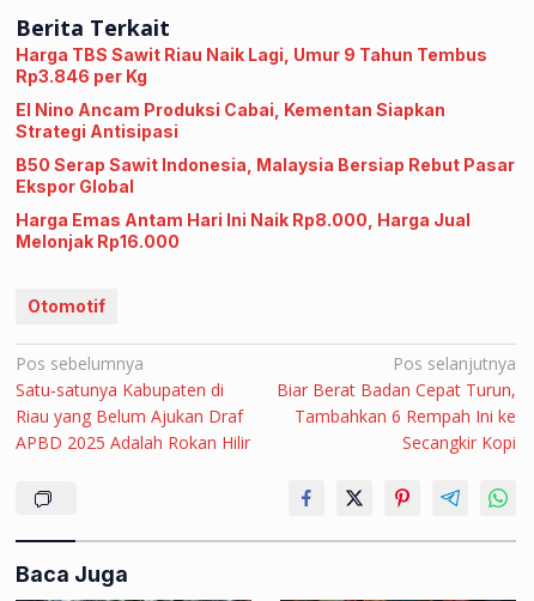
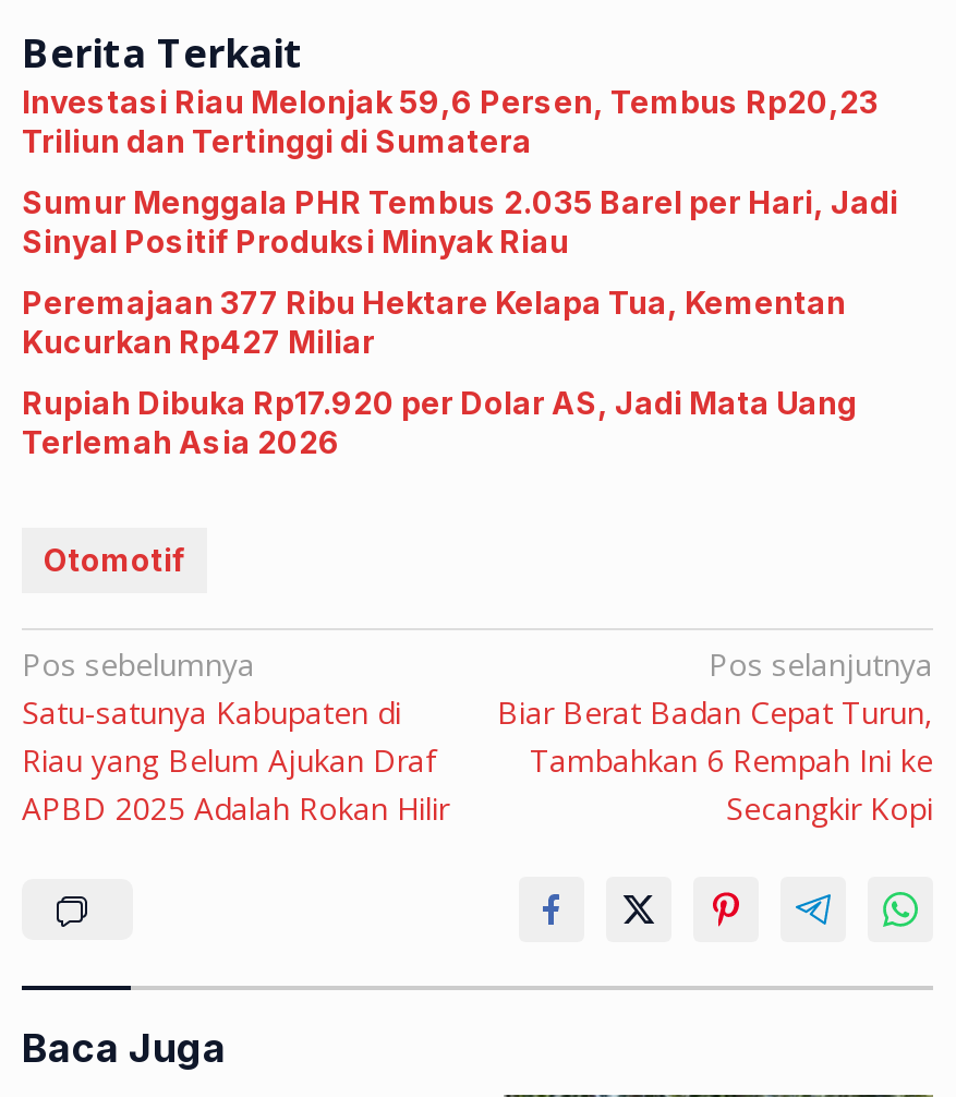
[16,45,487,86] Harga TBS Sawit Riau Naik Lagi, Umur 9 Tahun Tembus | Rp3.846 per Kg -> [22,83,879,160] Investasi Riau Melonjak 59,6 Persen, Tembus Rp20,23 | Triliun dan Tertinggi di Sumatera
[16,100,445,142] El Nino Ancam Produksi Cabai, Kementan Siapkan | Strategi Antisipasi -> [22,184,898,260] Sumur Menggala PHR Tembus 2.035 Barel per Hari, Jadi | Sinyal Positif Produksi Minyak Riau
[16,155,515,197] B50 Serap Sawit Indonesia, Malaysia Bersiap Rebut Pasar | Ekspor Global -> [22,284,846,360] Peremajaan 377 Ribu Hektare Kelapa Tua, Kementan | Kucurkan Rp427 Miliar
[16,210,471,252] Harga Emas Antam Hari Ini Naik Rp8.000, Harga Jual | Melonjak Rp16.000 -> [22,384,857,461] Rupiah Dibuka Rp17.920 per Dolar AS, Jadi Mata Uang | Terlemah Asia 2026

